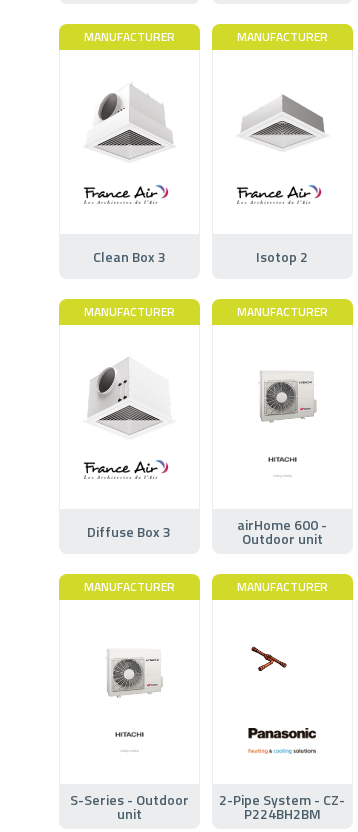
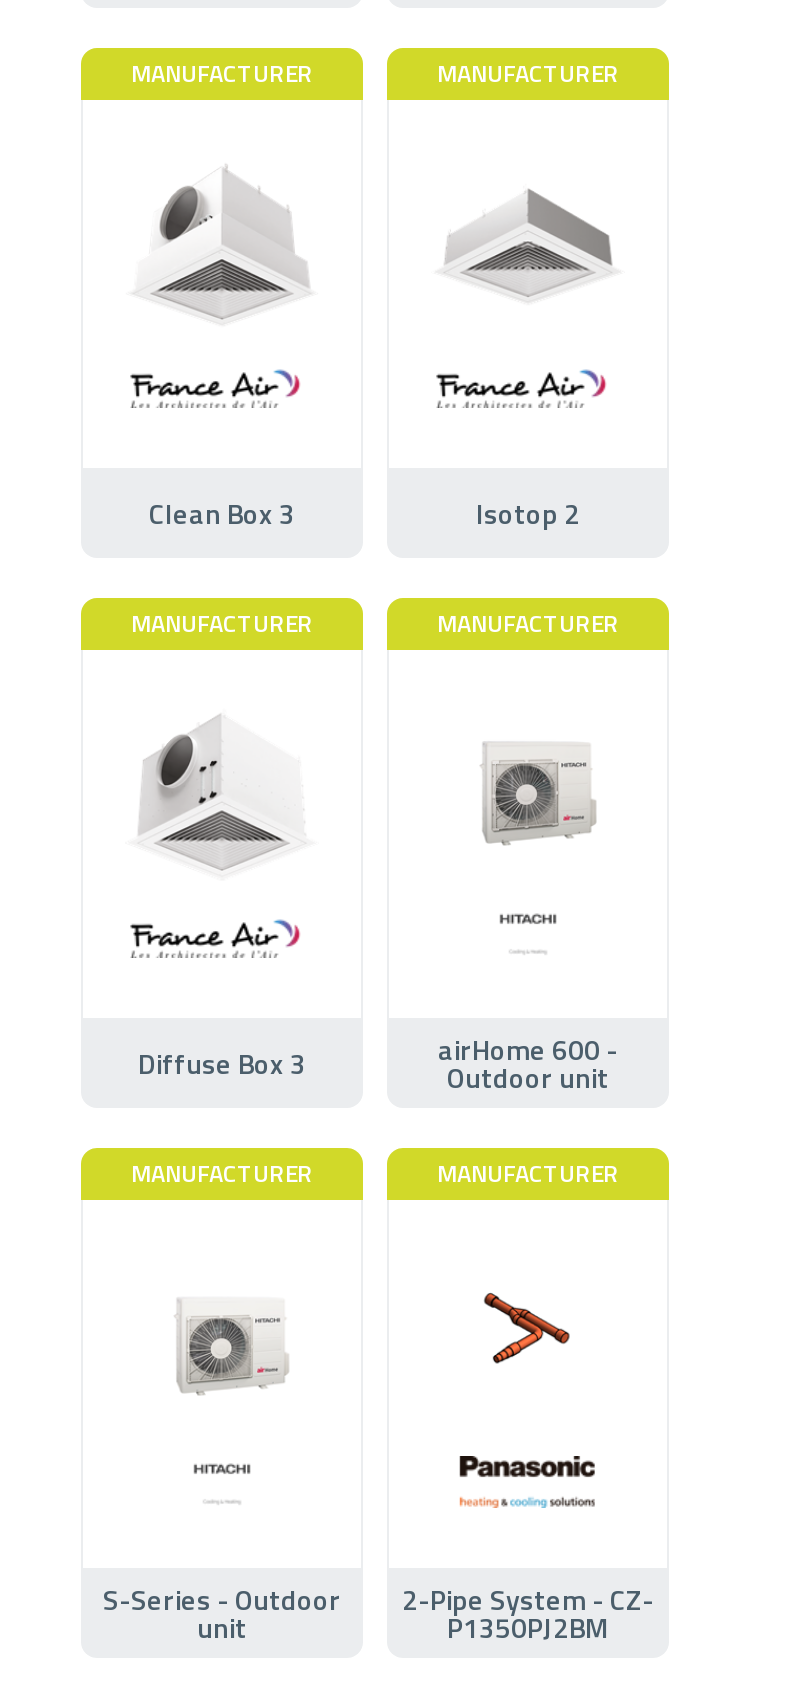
[250,646,303,681] [image] -> [467,1292,571,1366] [image]
[244,803,321,824] P224BH2BM -> [447,1605,609,1647] P1350PJ2BM

